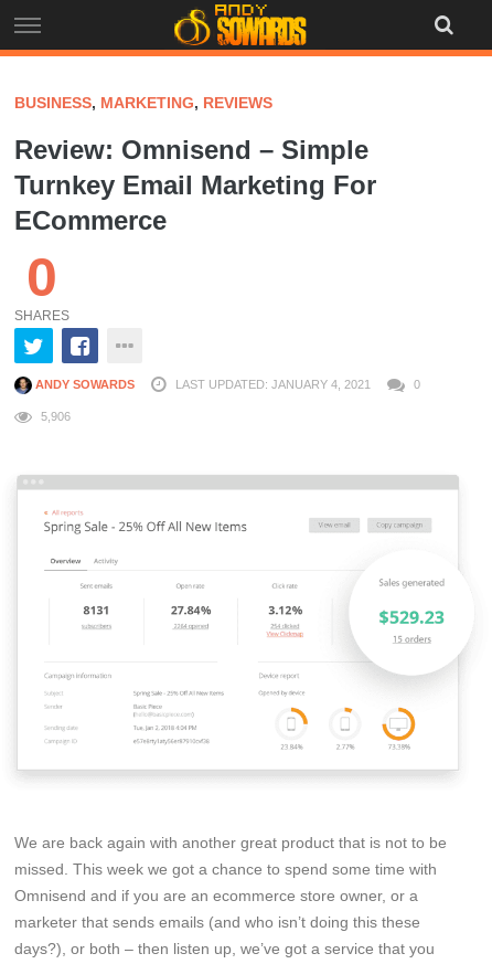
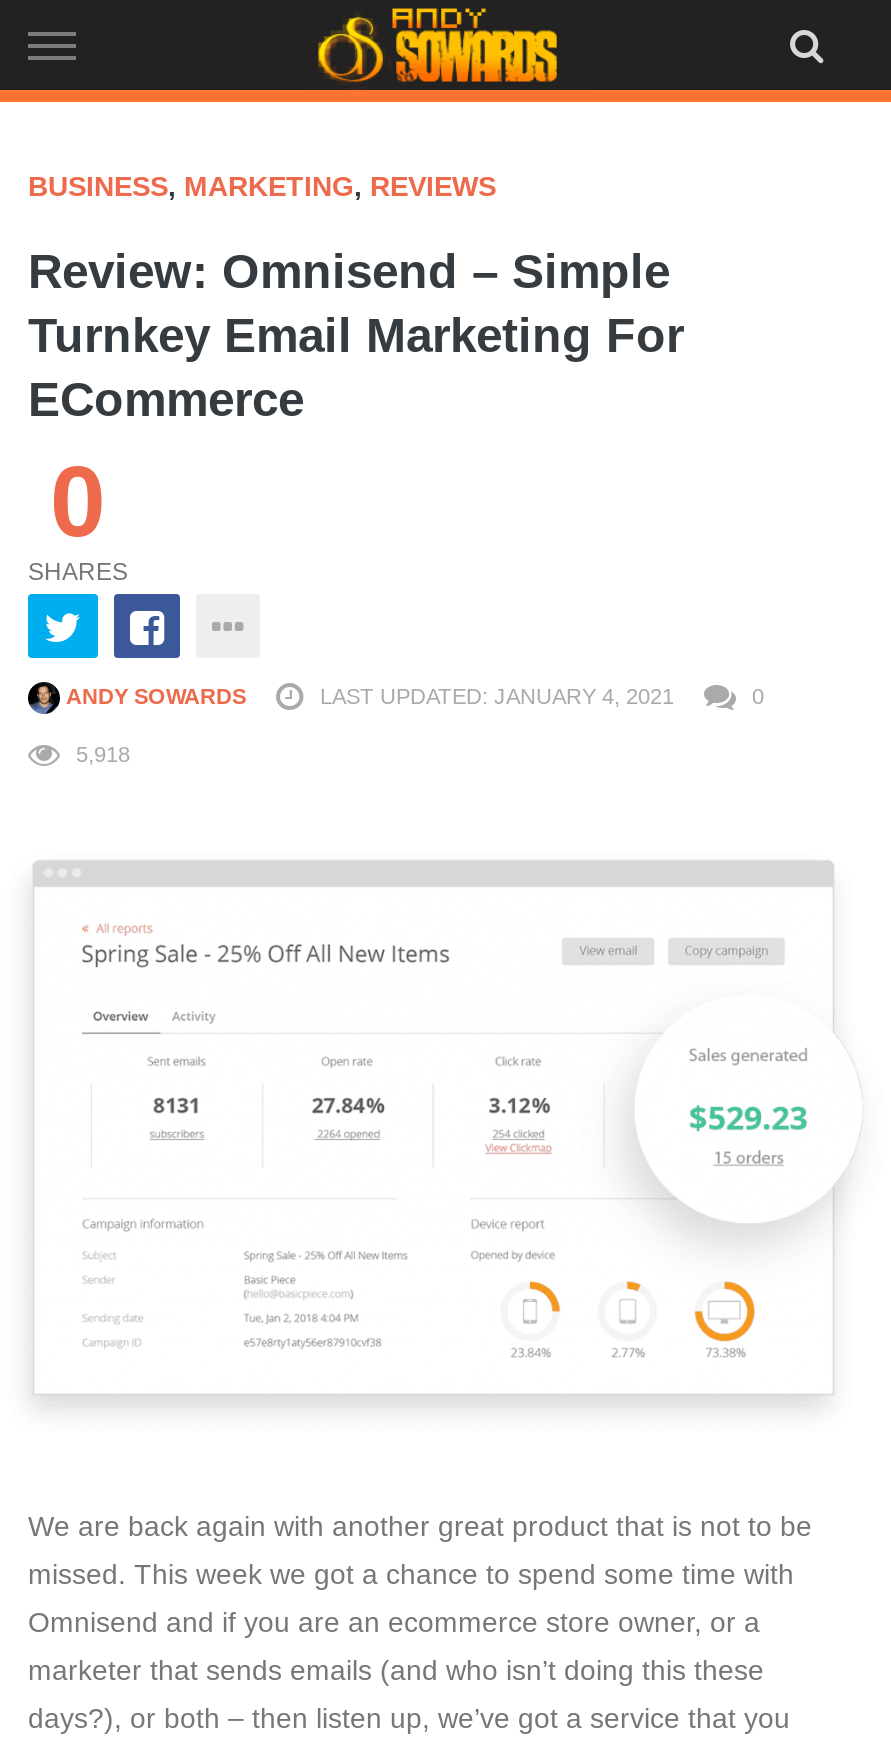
[38,410,71,423] 5,906 -> [70,742,130,766] 5,918

